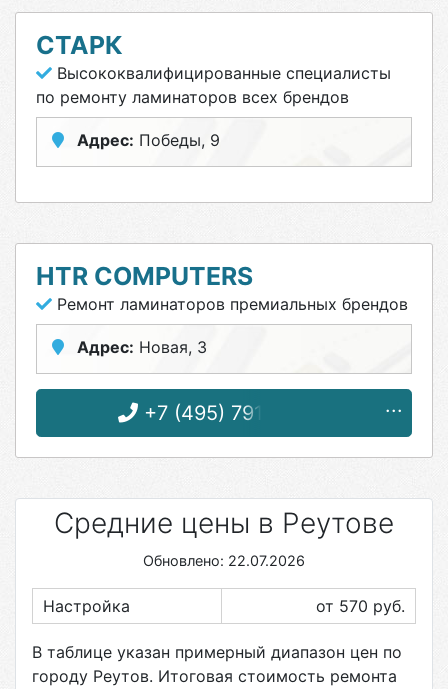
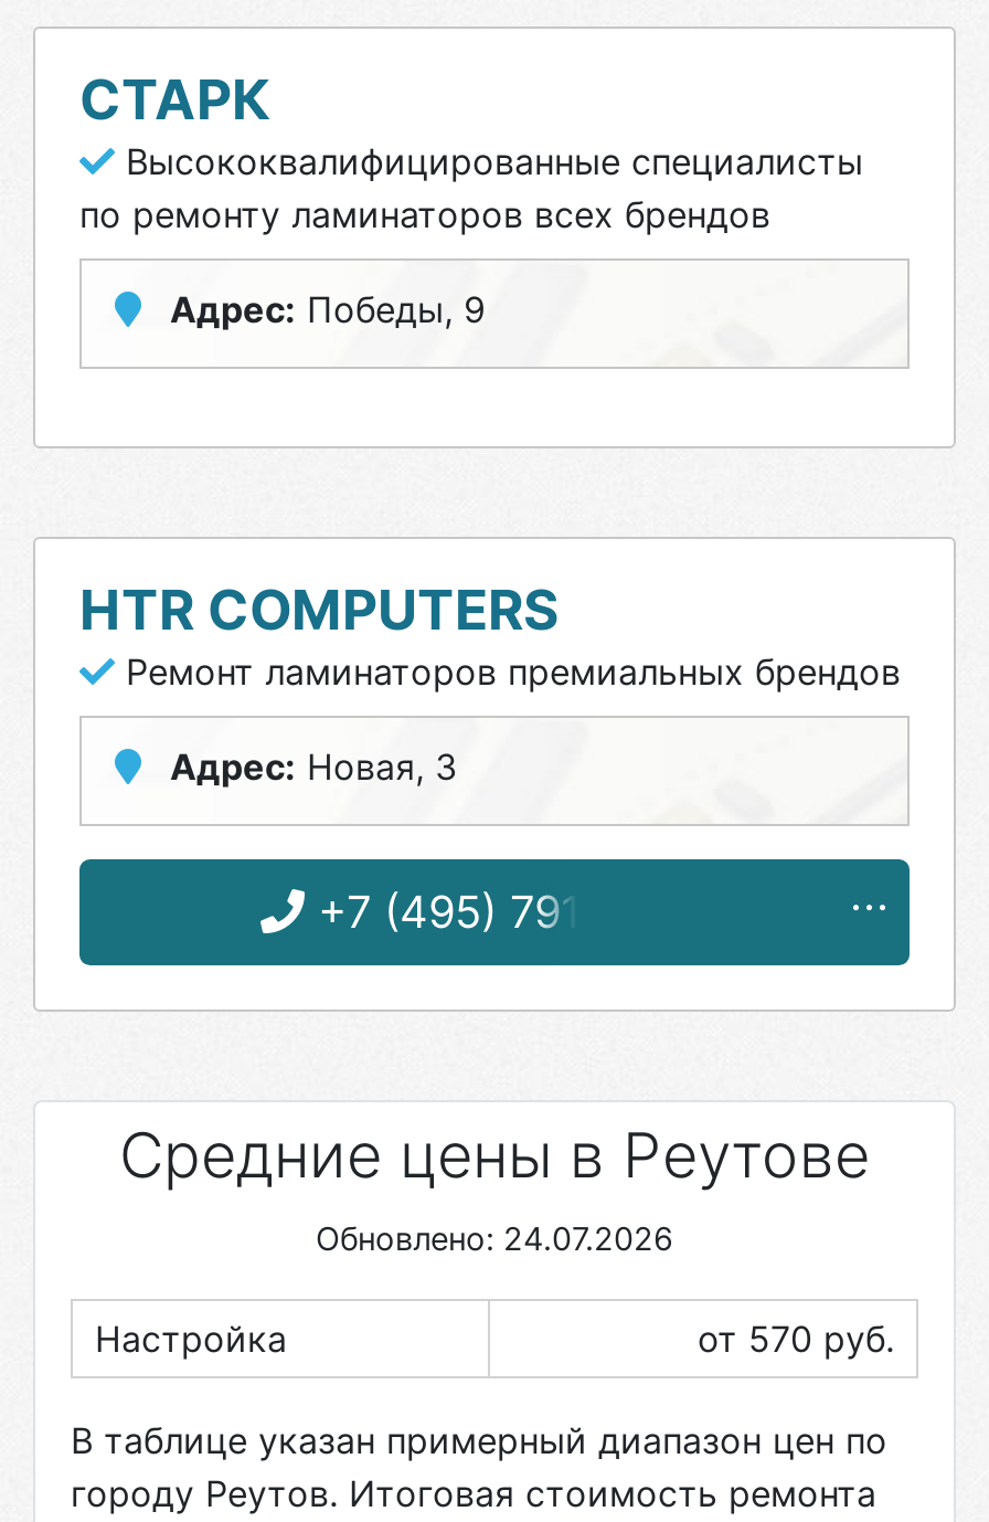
[143,552,305,569] Обновлено: 22.07.2026 -> [316,1219,673,1257] Обновлено: 24.07.2026

